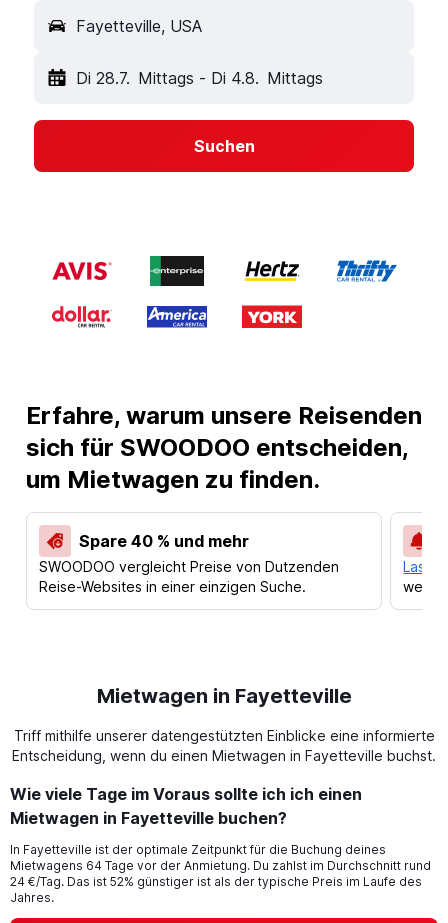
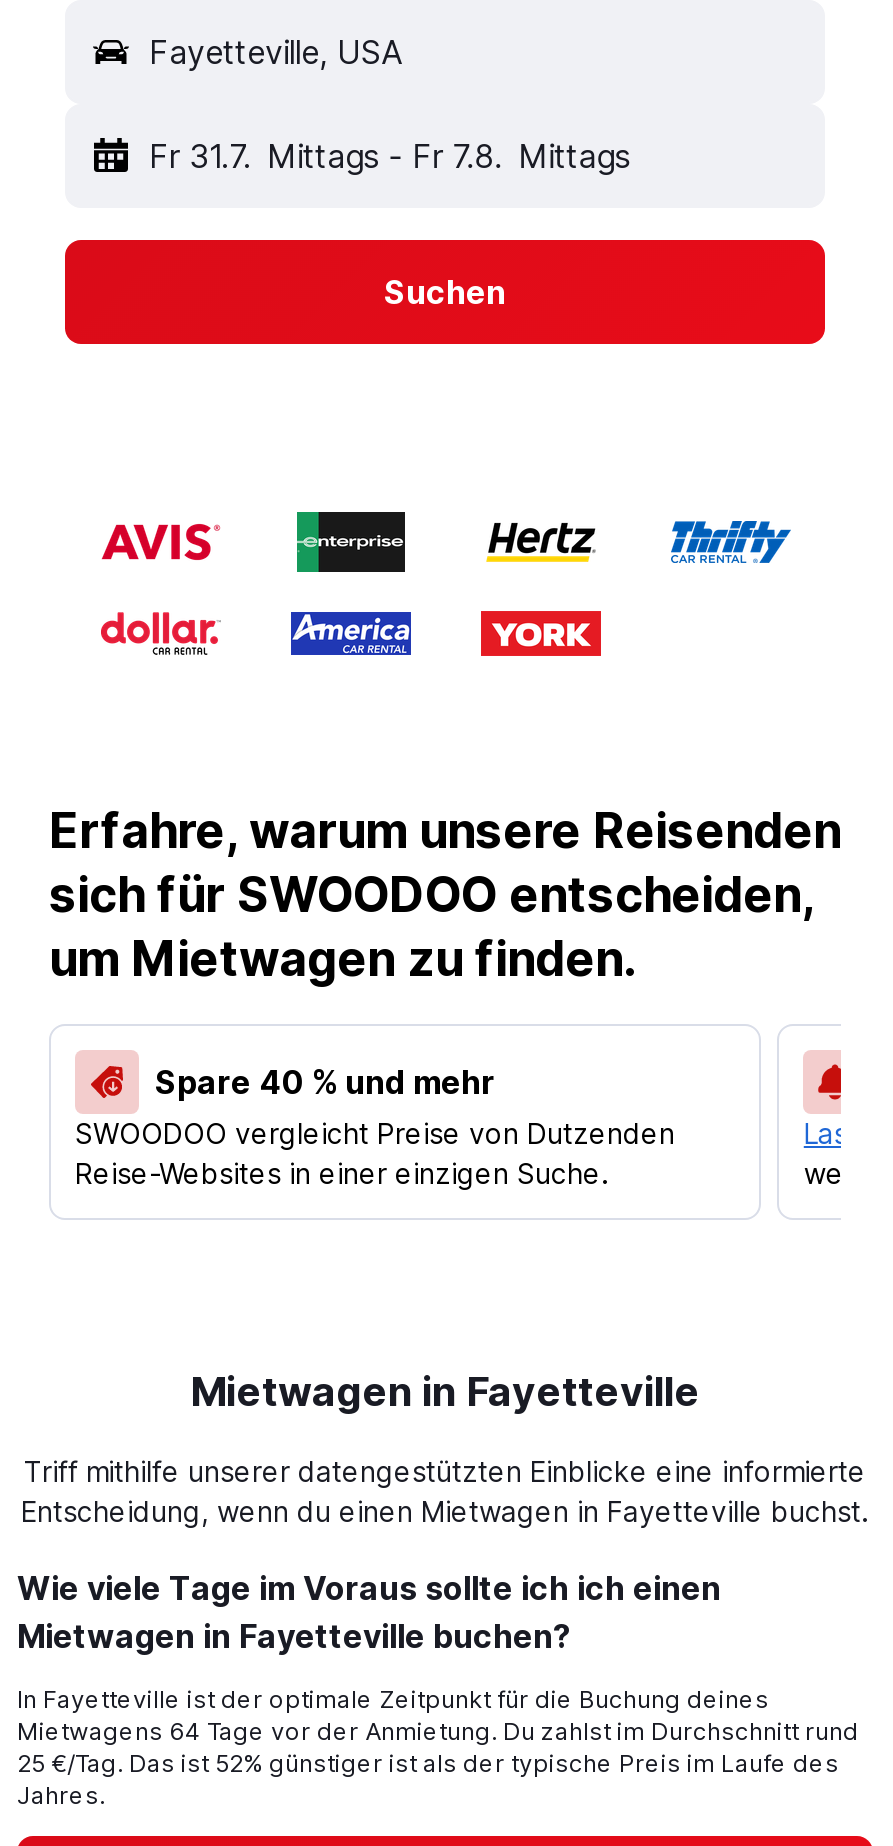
[76,68,323,88] Di 28.7. Mittags - Di 4.8. Mittags -> [149,136,630,176] Fr 31.7. Mittags - Fr 7.8. Mittags
[10,874,422,889] 24 €/Tag. Das ist 52% günstiger ist als der typische Preis im Laufe des -> [17,1748,839,1778] 25 €/Tag. Das ist 52% günstiger ist als der typische Preis im Laufe des

